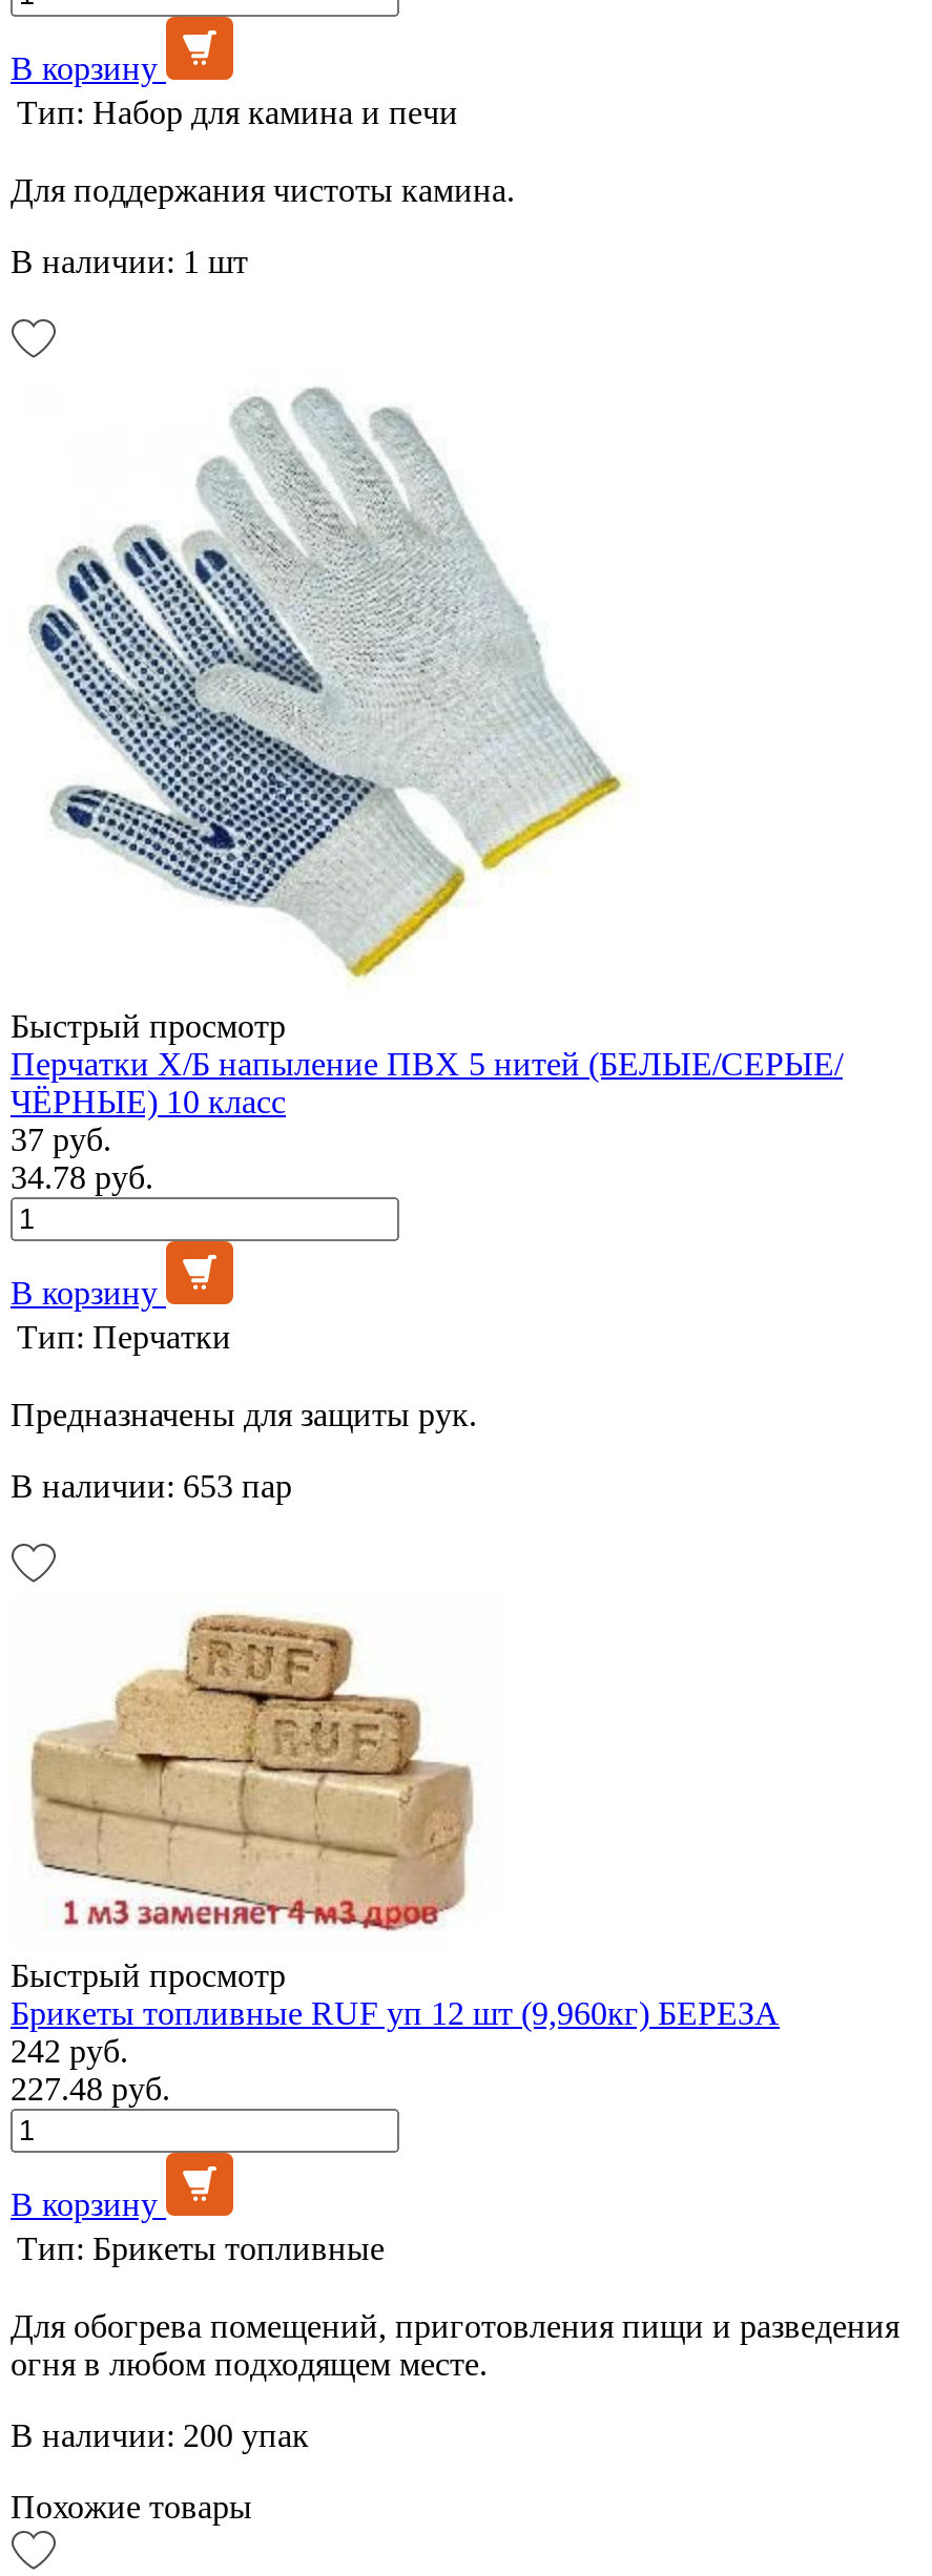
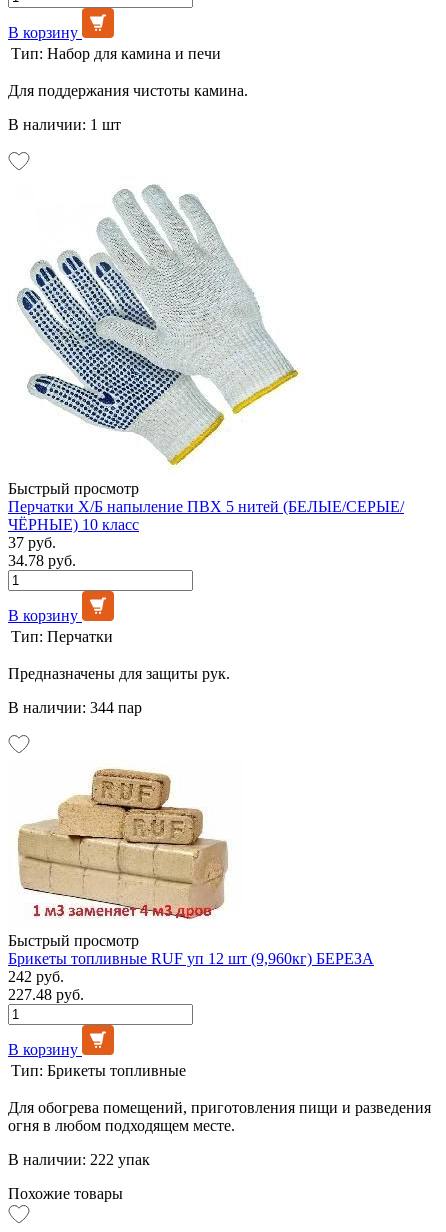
[11,1468,292,1503] В наличии: 653 пар -> [8,699,142,716] В наличии: 344 пар
[11,2417,309,2453] В наличии: 200 упак -> [8,1151,150,1168] В наличии: 222 упак

